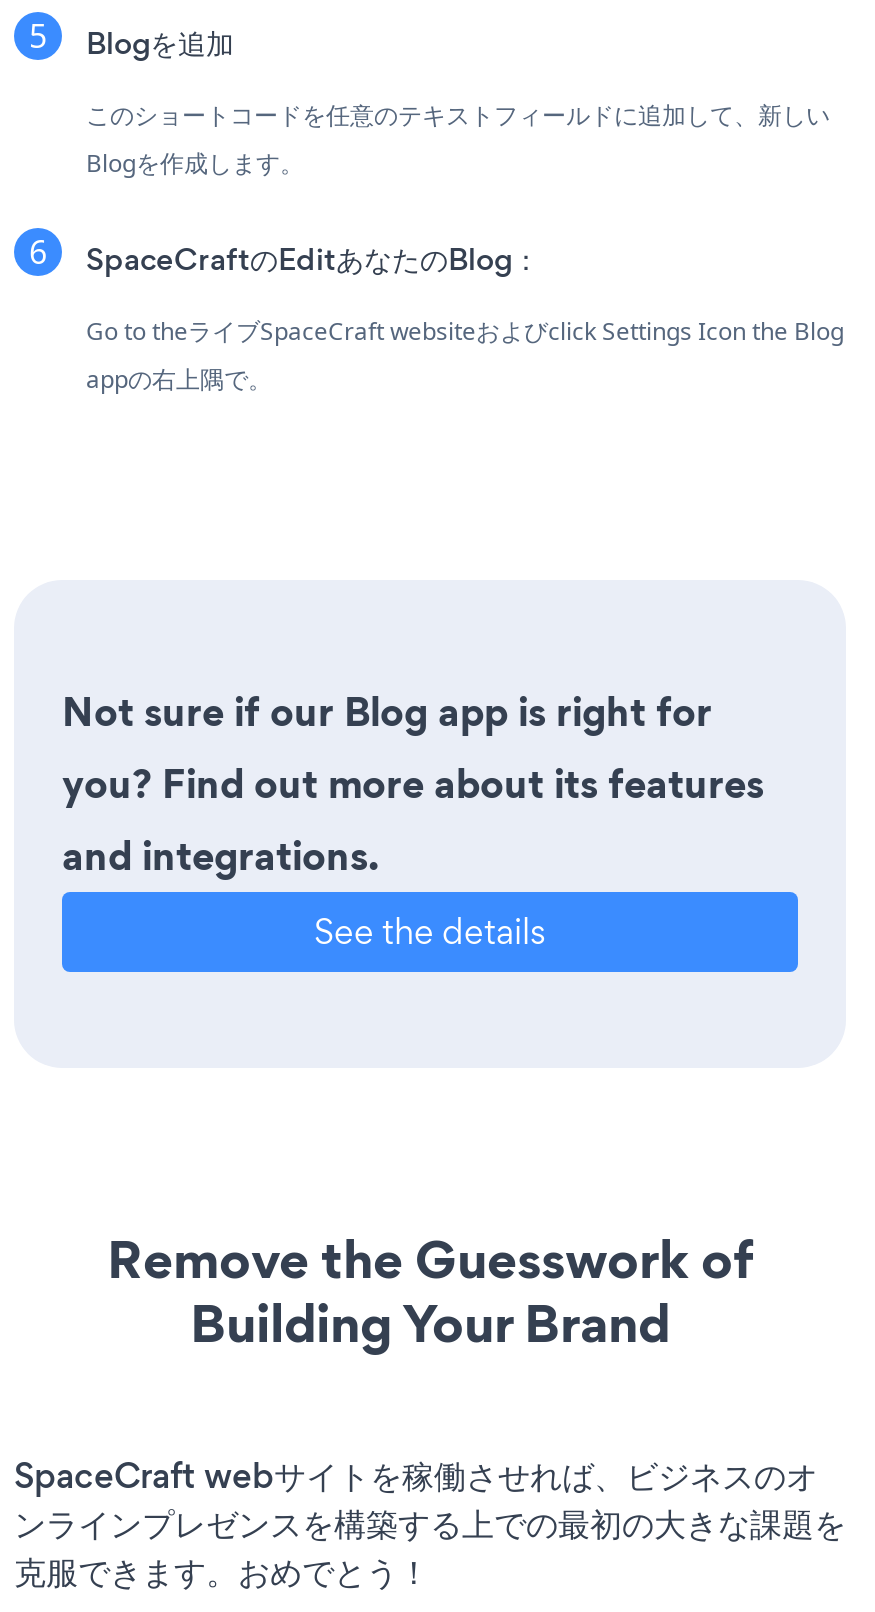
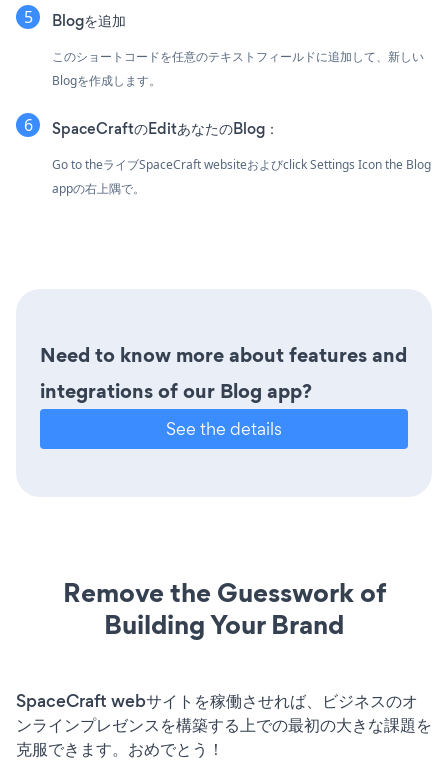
[62,683,764,883] Not sure if our Blog app is right for | you? Find out more about its features | and integrations. -> [40,341,407,405] Need to know more about features and | integrations of our Blog app?

